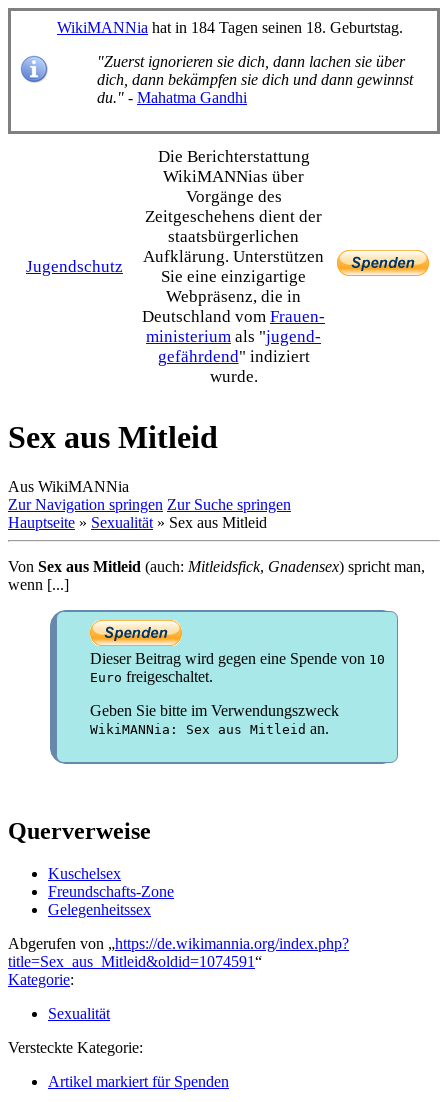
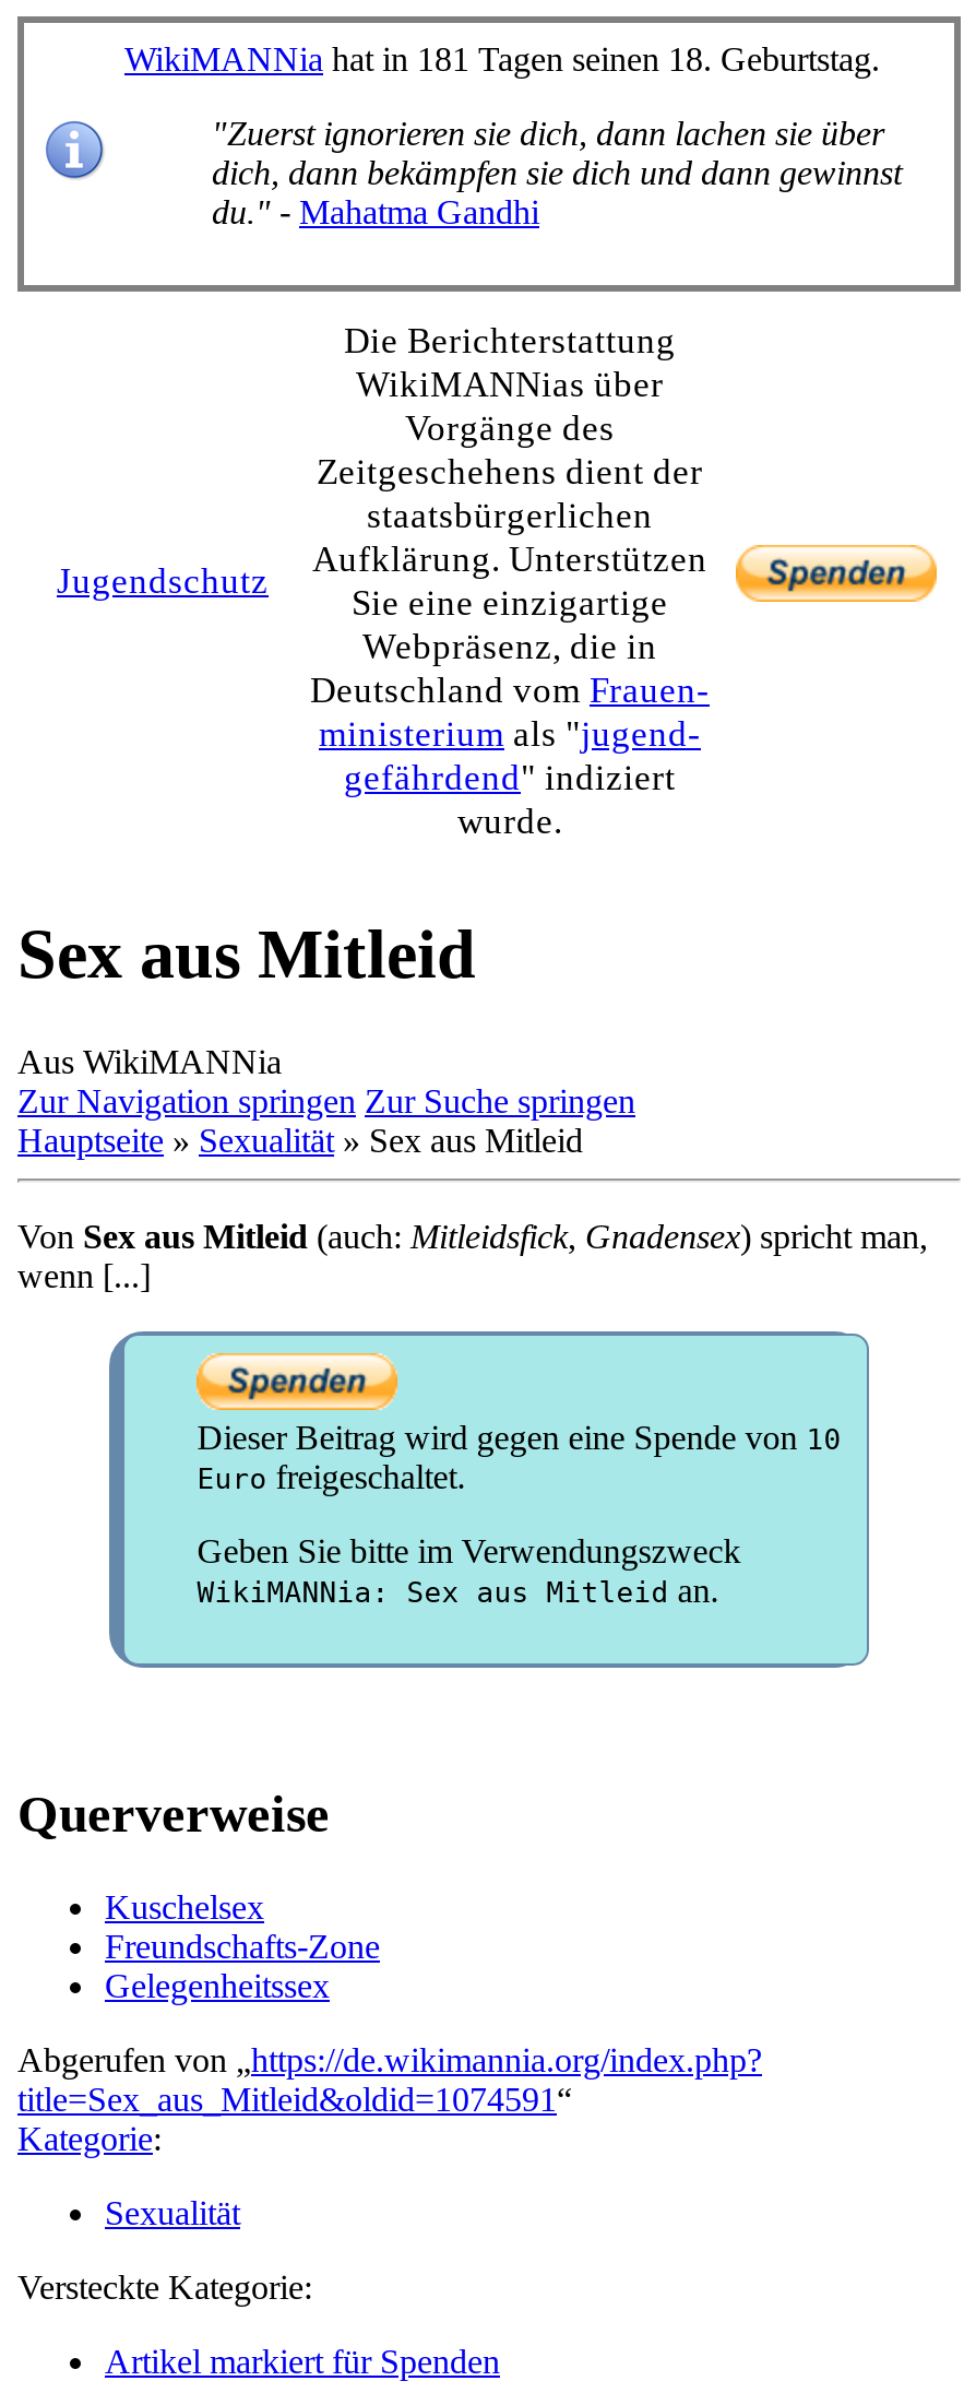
[57,19,403,36] WikiMANNia hat in 184 Tagen seinen 18. Geburtstag. -> [124,40,880,78] WikiMANNia hat in 181 Tagen seinen 18. Geburtstag.

